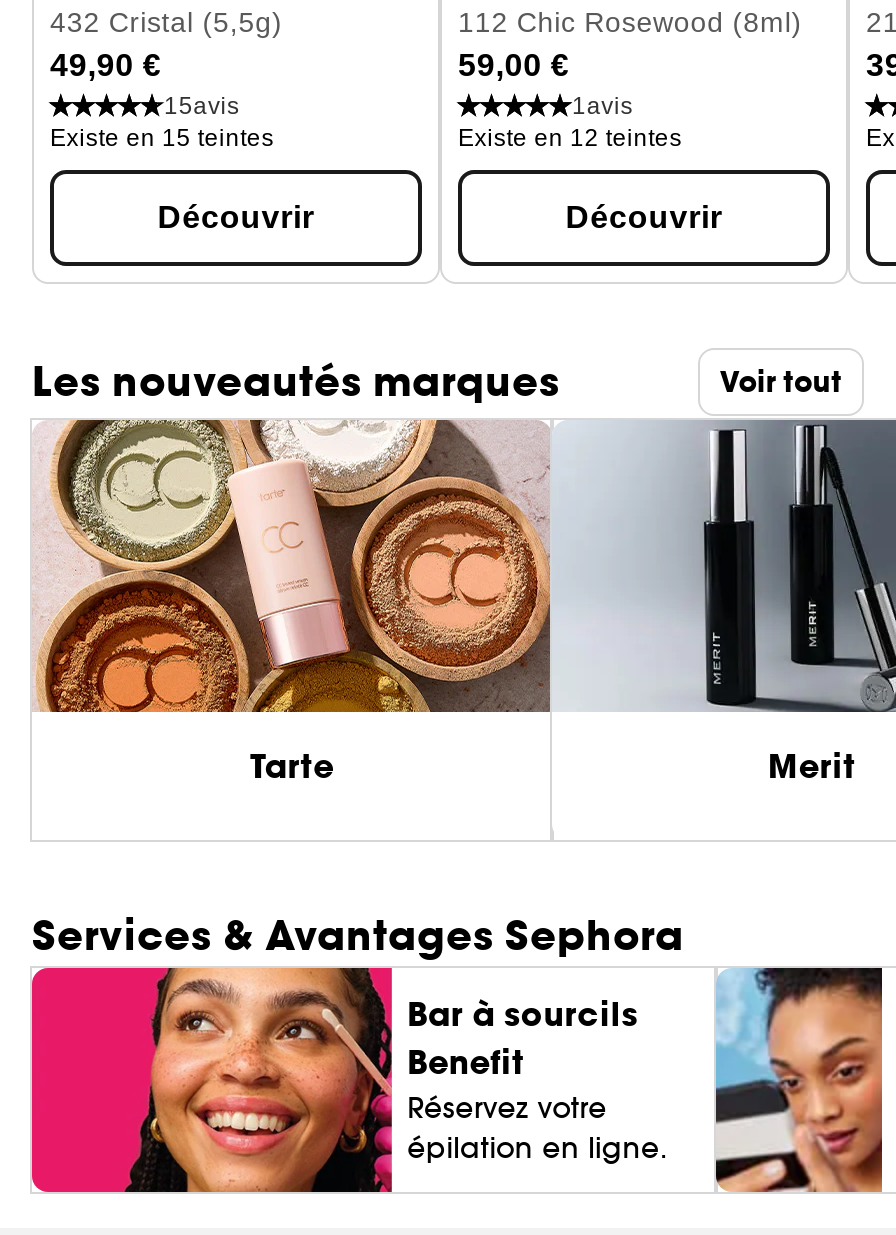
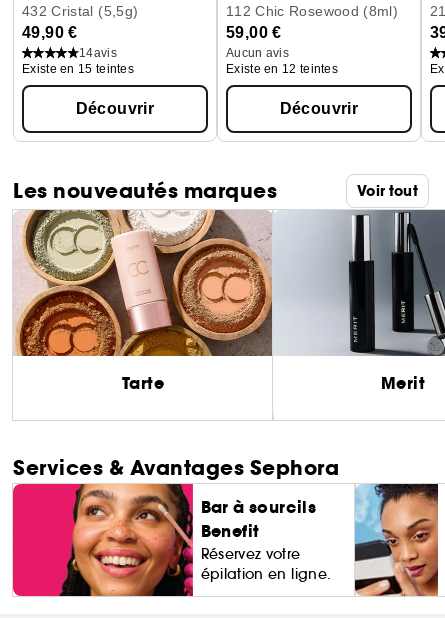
[164,91,240,119] 15avis -> [79,45,117,59] 14avis
[572,91,633,119] 1avis -> [226,45,289,59] Aucun avis

